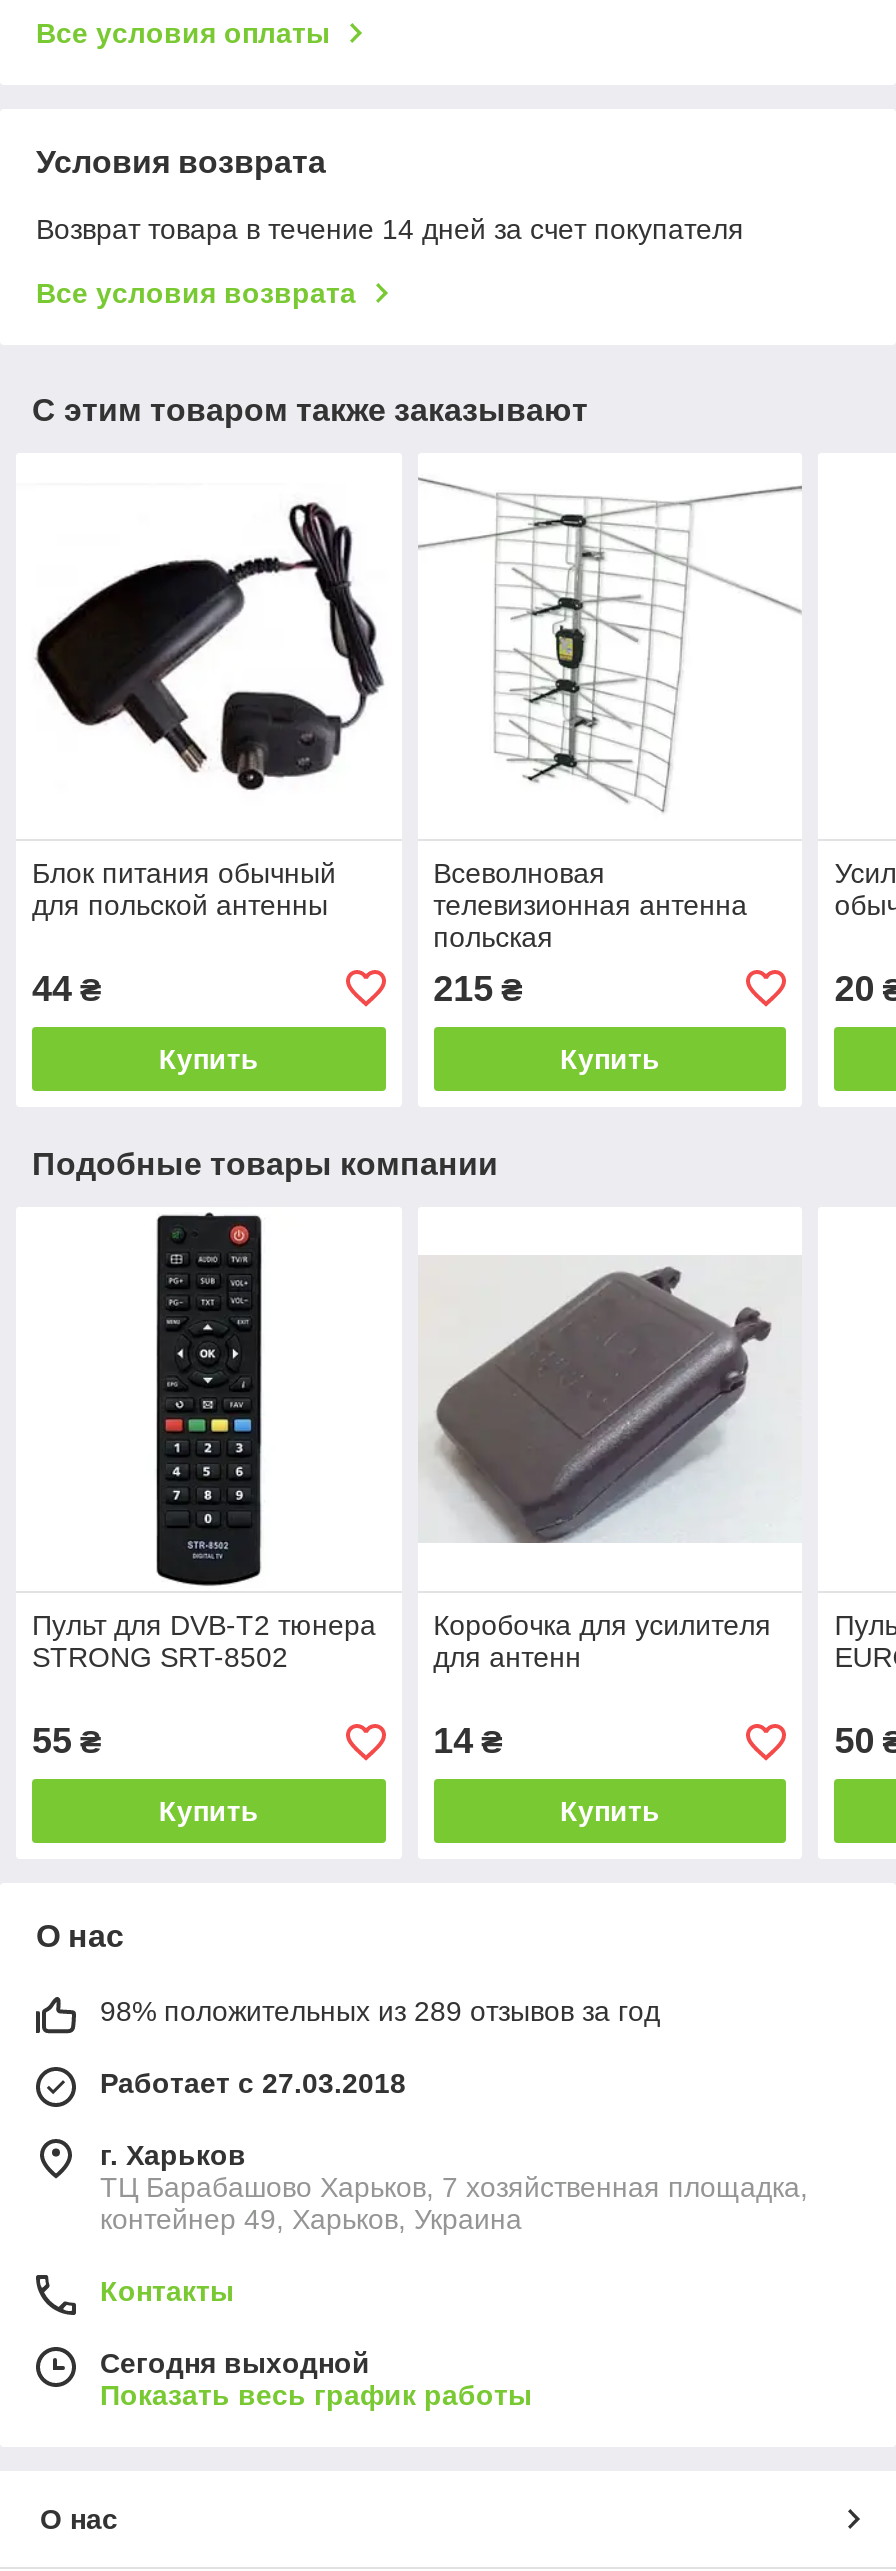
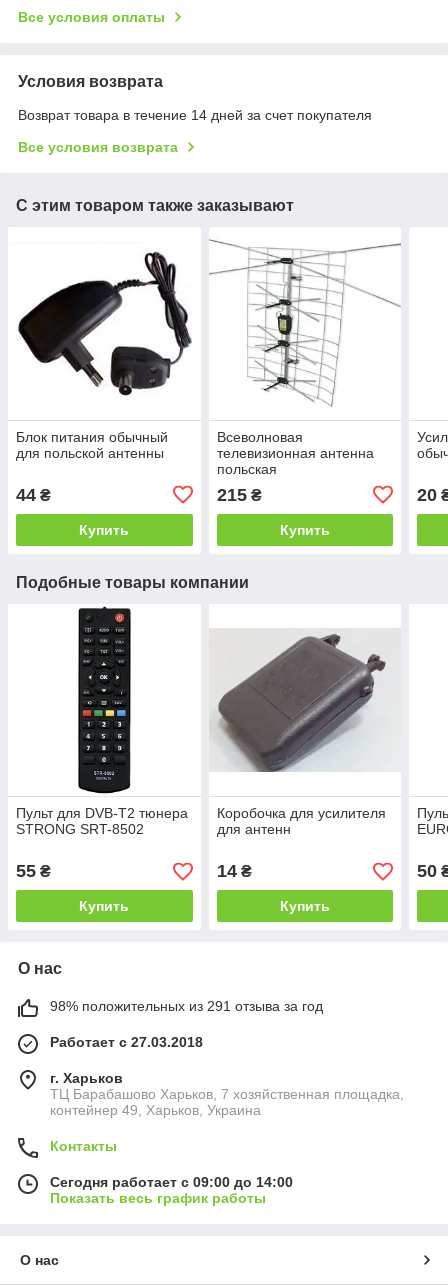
[100,1996,660,2028] 98% положительных из 289 отзывов за год -> [50,998,323,1014] 98% положительных из 291 отзыва за год
[100,2348,370,2380] Сегодня выходной -> [50,1174,293,1190] Сегодня работает с 09:00 до 14:00

